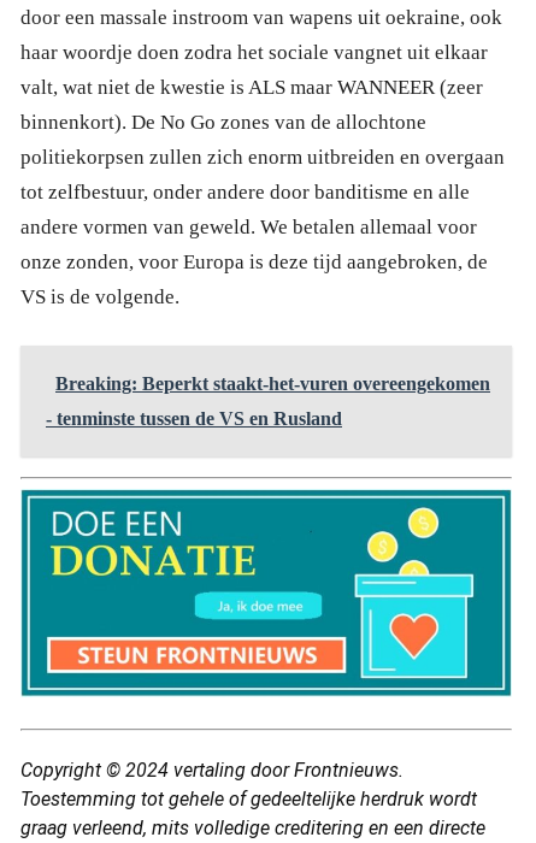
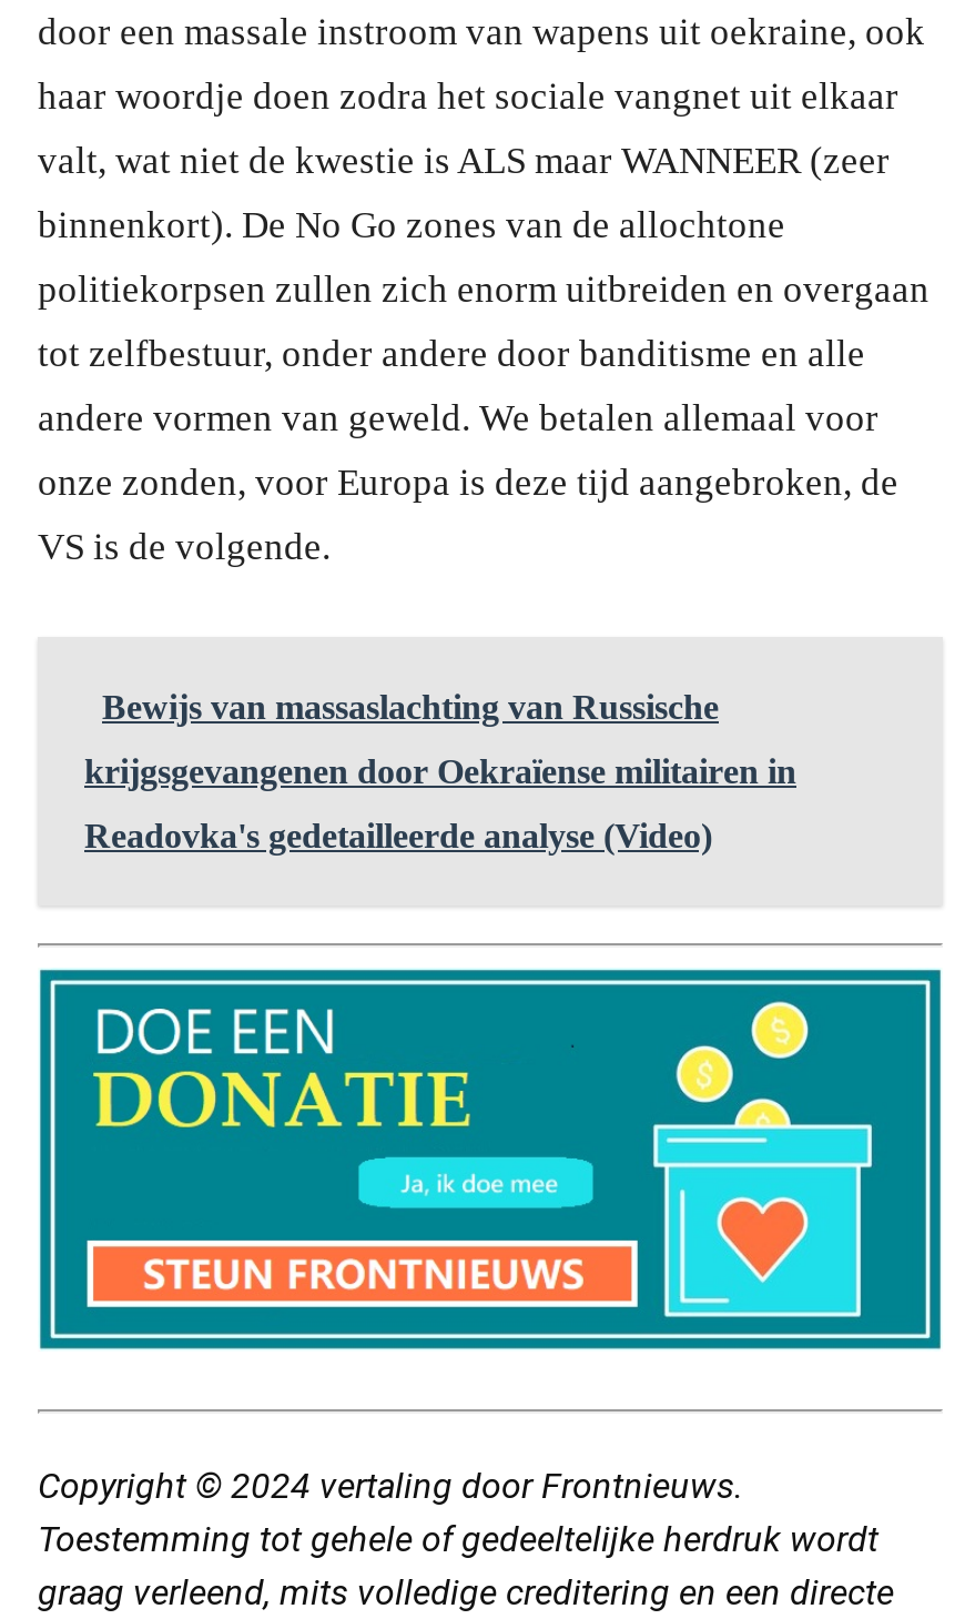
[46,373,490,428] Breaking: Beperkt staakt-het-vuren overeengekomen | - tenminste tussen de VS en Rusland -> [84,688,796,854] Bewijs van massaslachting van Russische | krijgsgevangenen door Oekraïense militairen in | Readovka's gedetailleerde analyse (Video)

